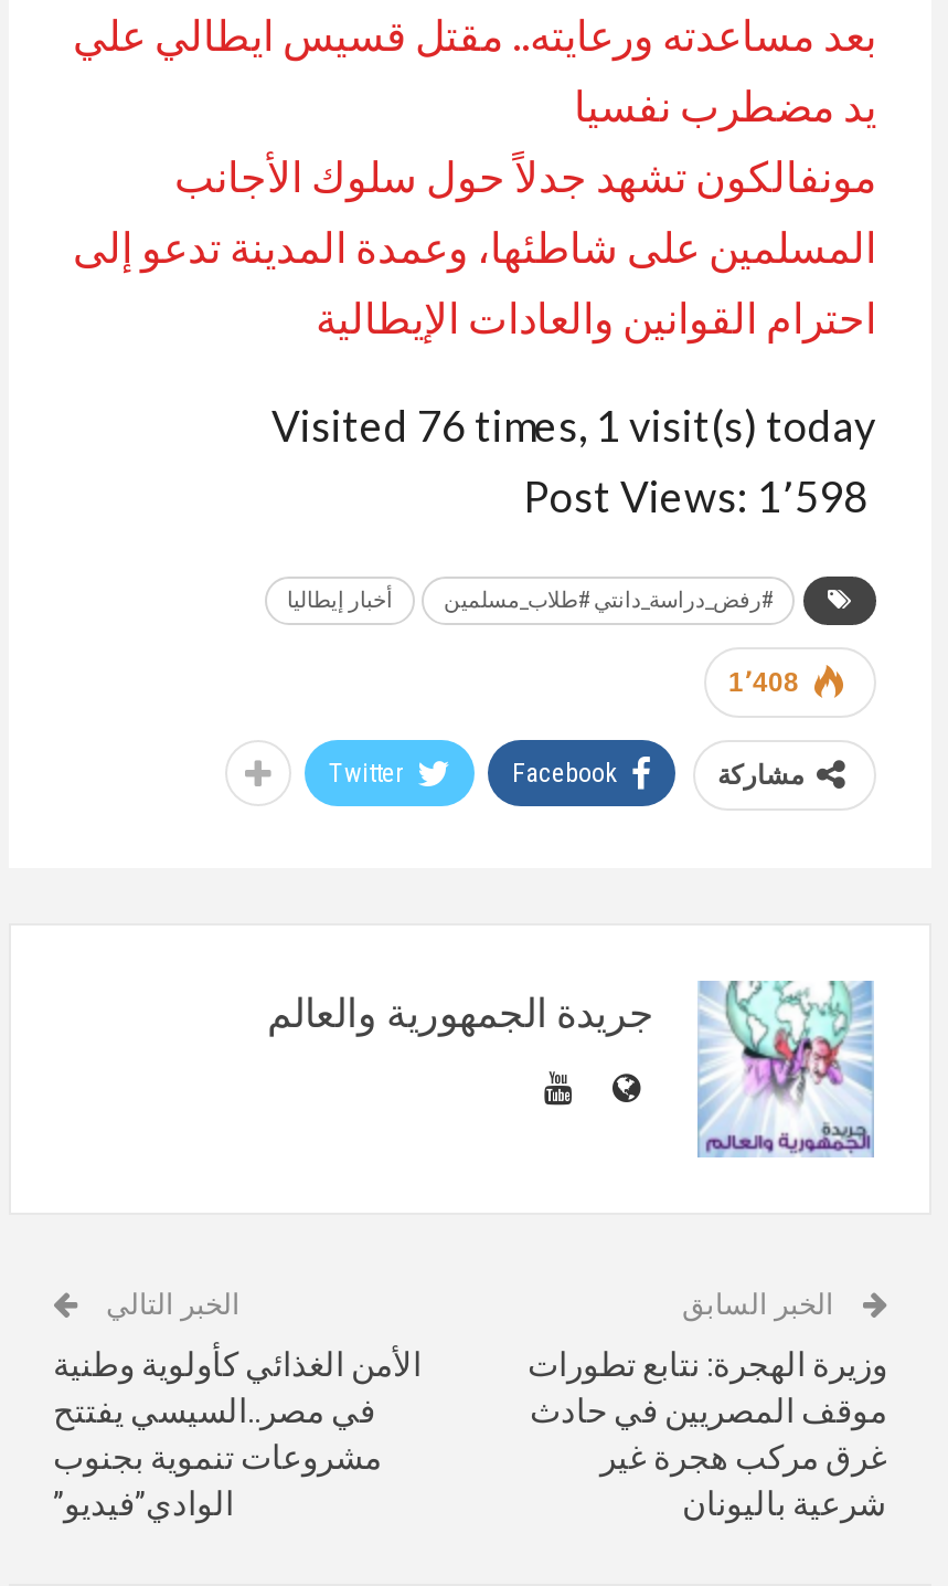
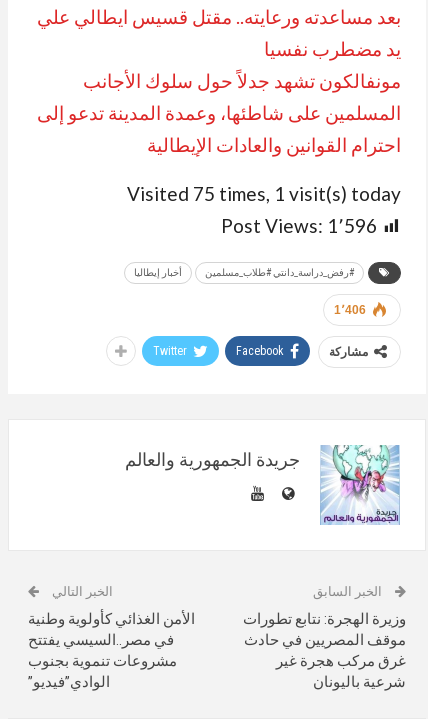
[271,400,876,451] Visited 76 times, 1 visit(s) today -> [127,182,401,205] Visited 75 times, 1 visit(s) today
[523,471,867,522] Post Views: 1٬598 -> [221,214,377,237] Post Views: 1٬596
[728,668,799,698] 1٬408 -> [334,303,366,317] 1٬406

